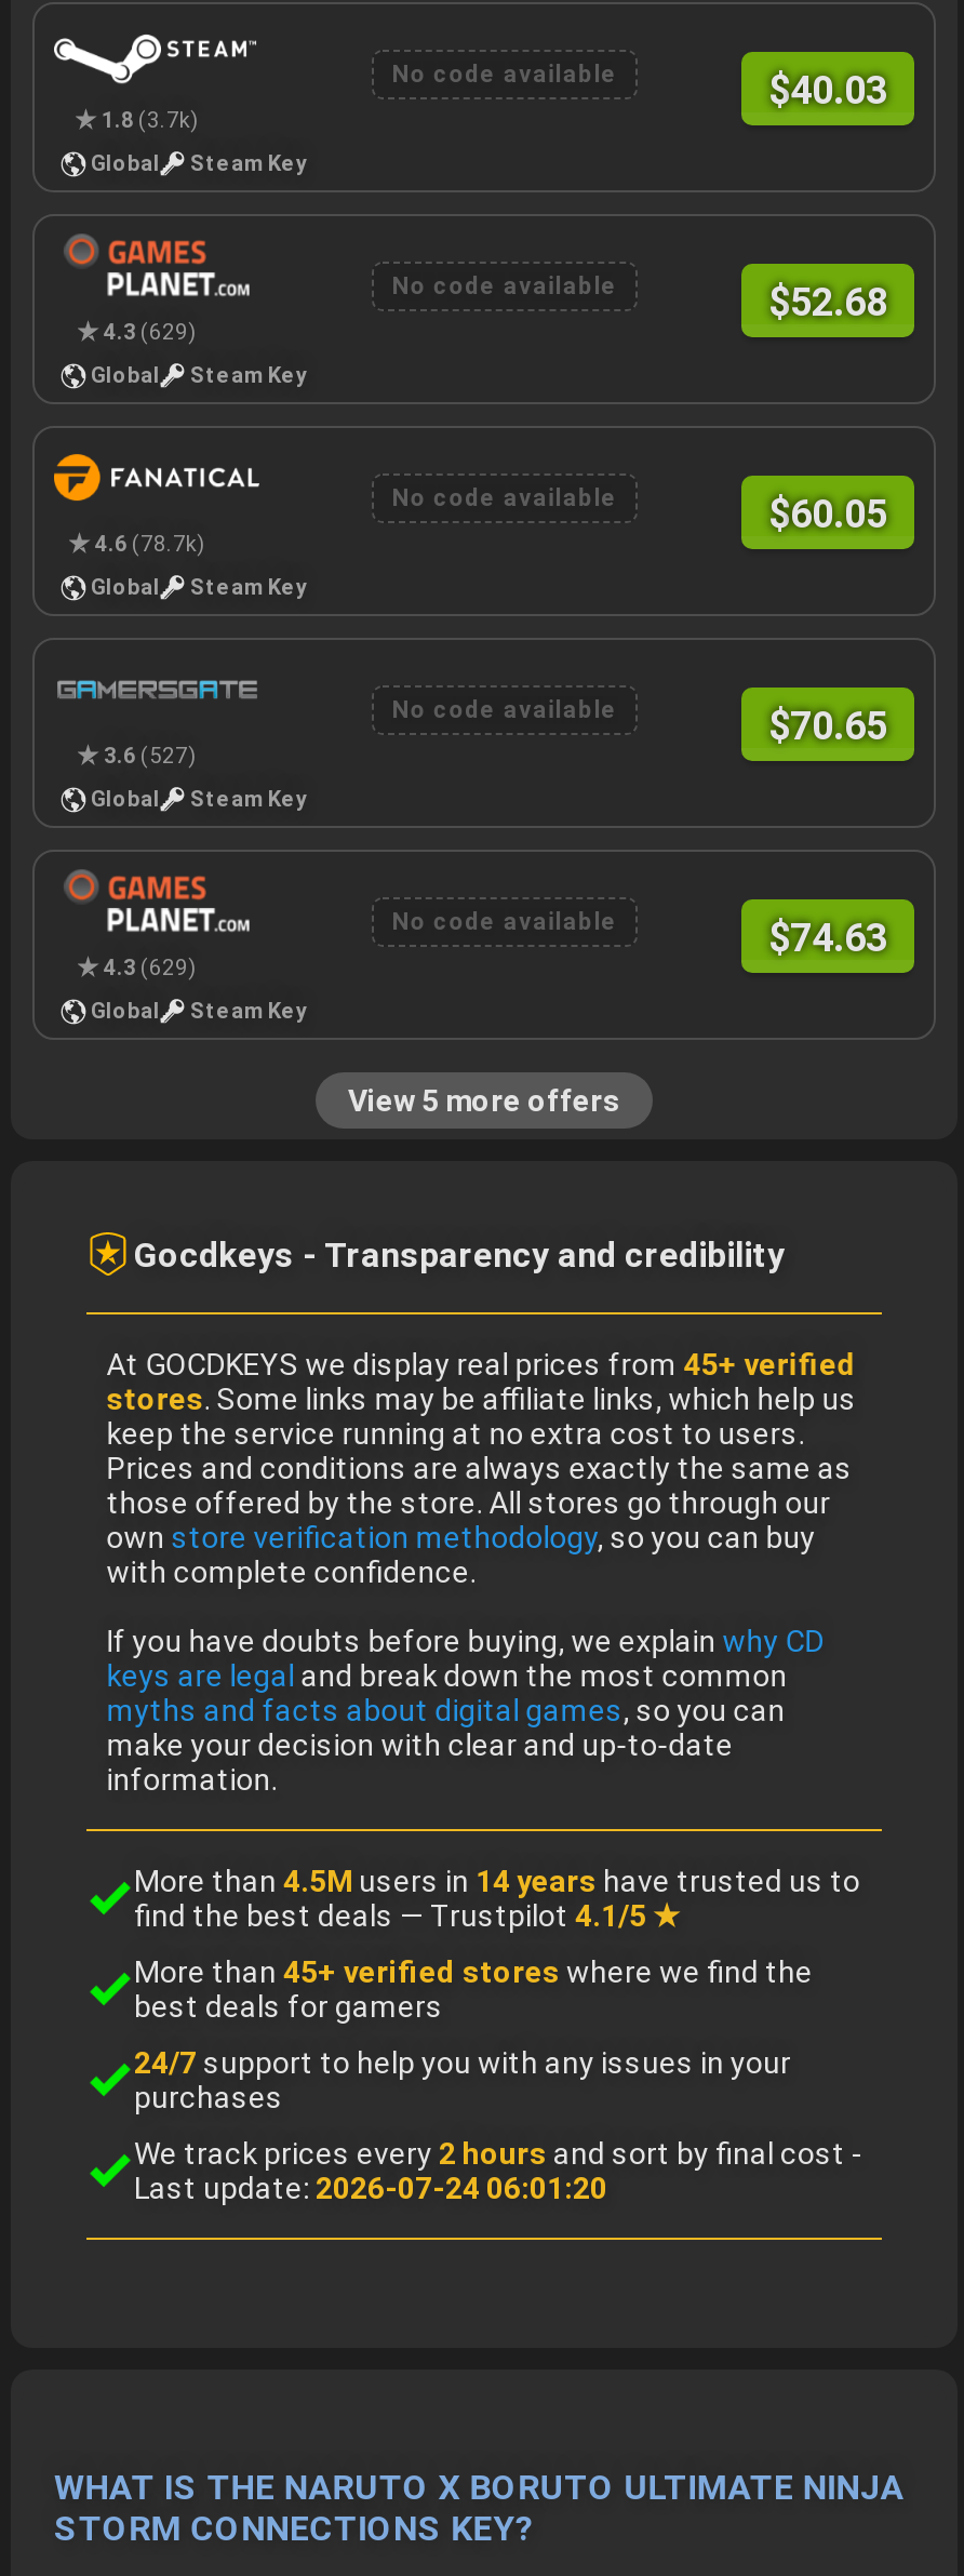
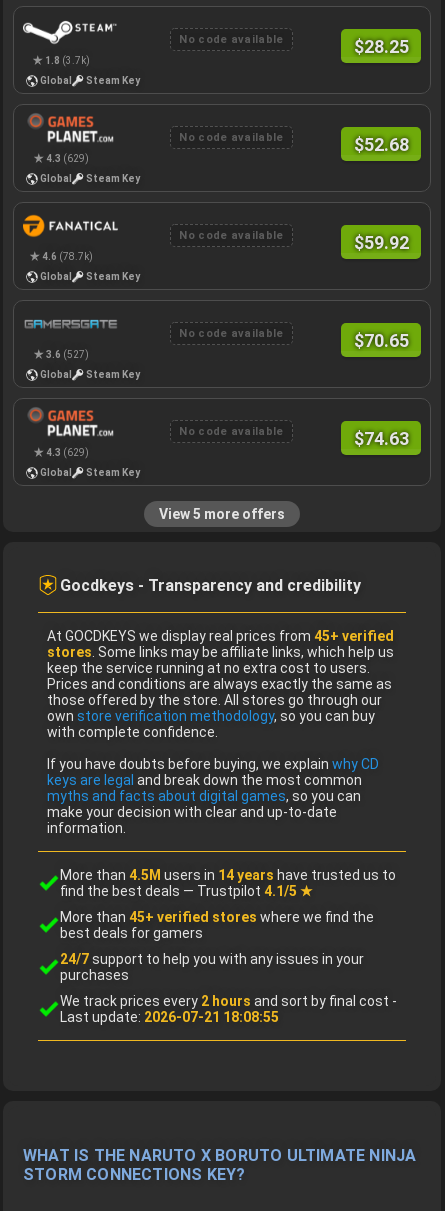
[768,67,887,112] $40.03 -> [353,36,408,57] $28.25
[768,490,887,536] $60.05 -> [353,232,408,253] $59.92
[134,2171,607,2206] Last update: 2026-07-24 06:01:20 -> [60,1009,279,1025] Last update: 2026-07-21 18:08:55

